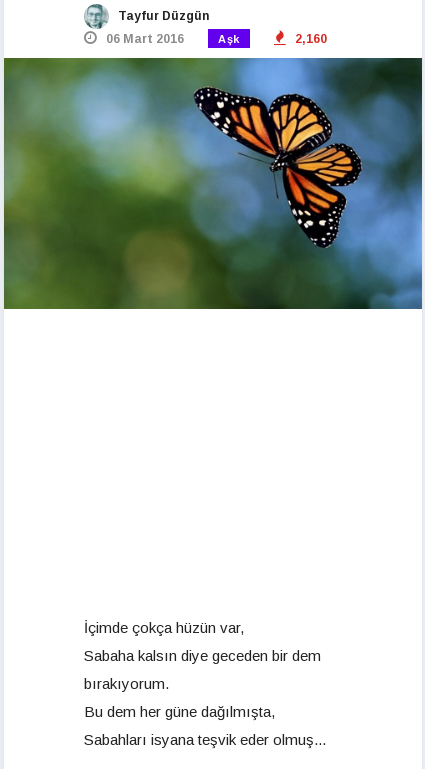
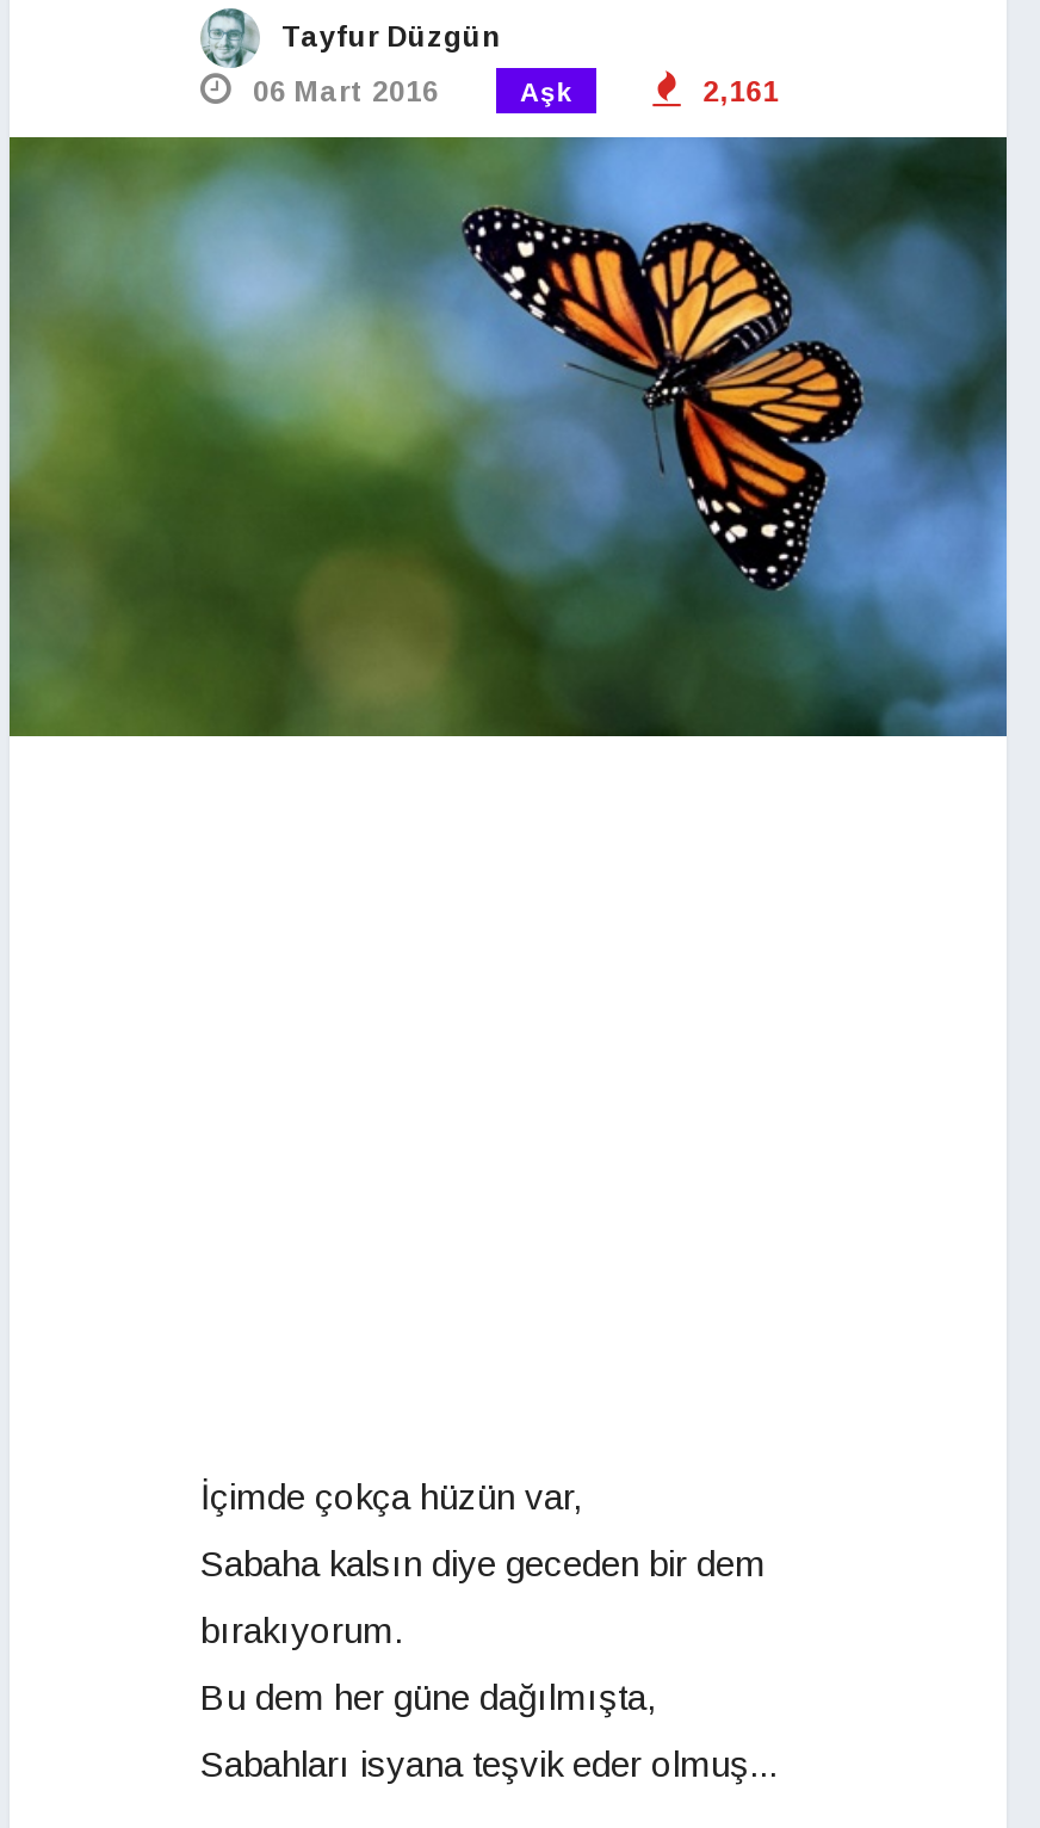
[292,32,327,46] 2,160 -> [696,75,779,109] 2,161

